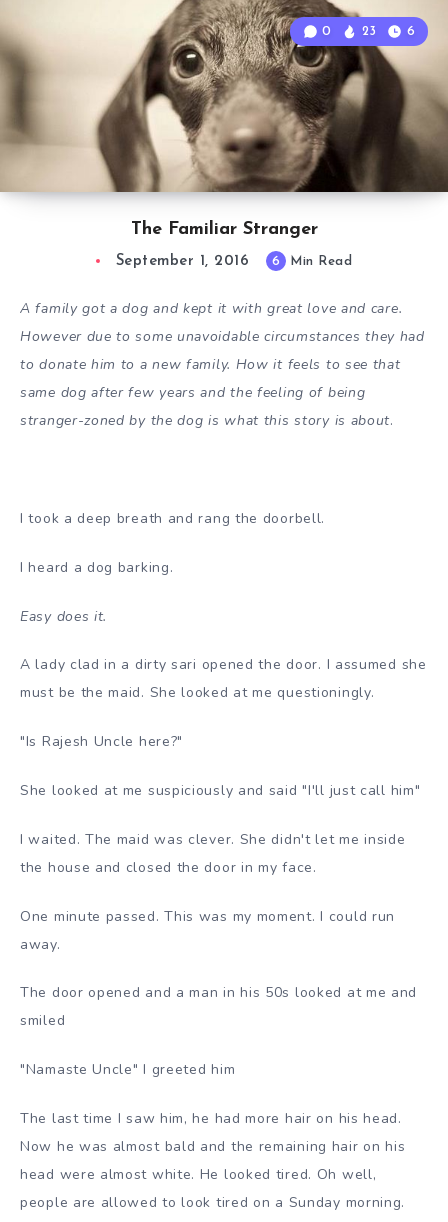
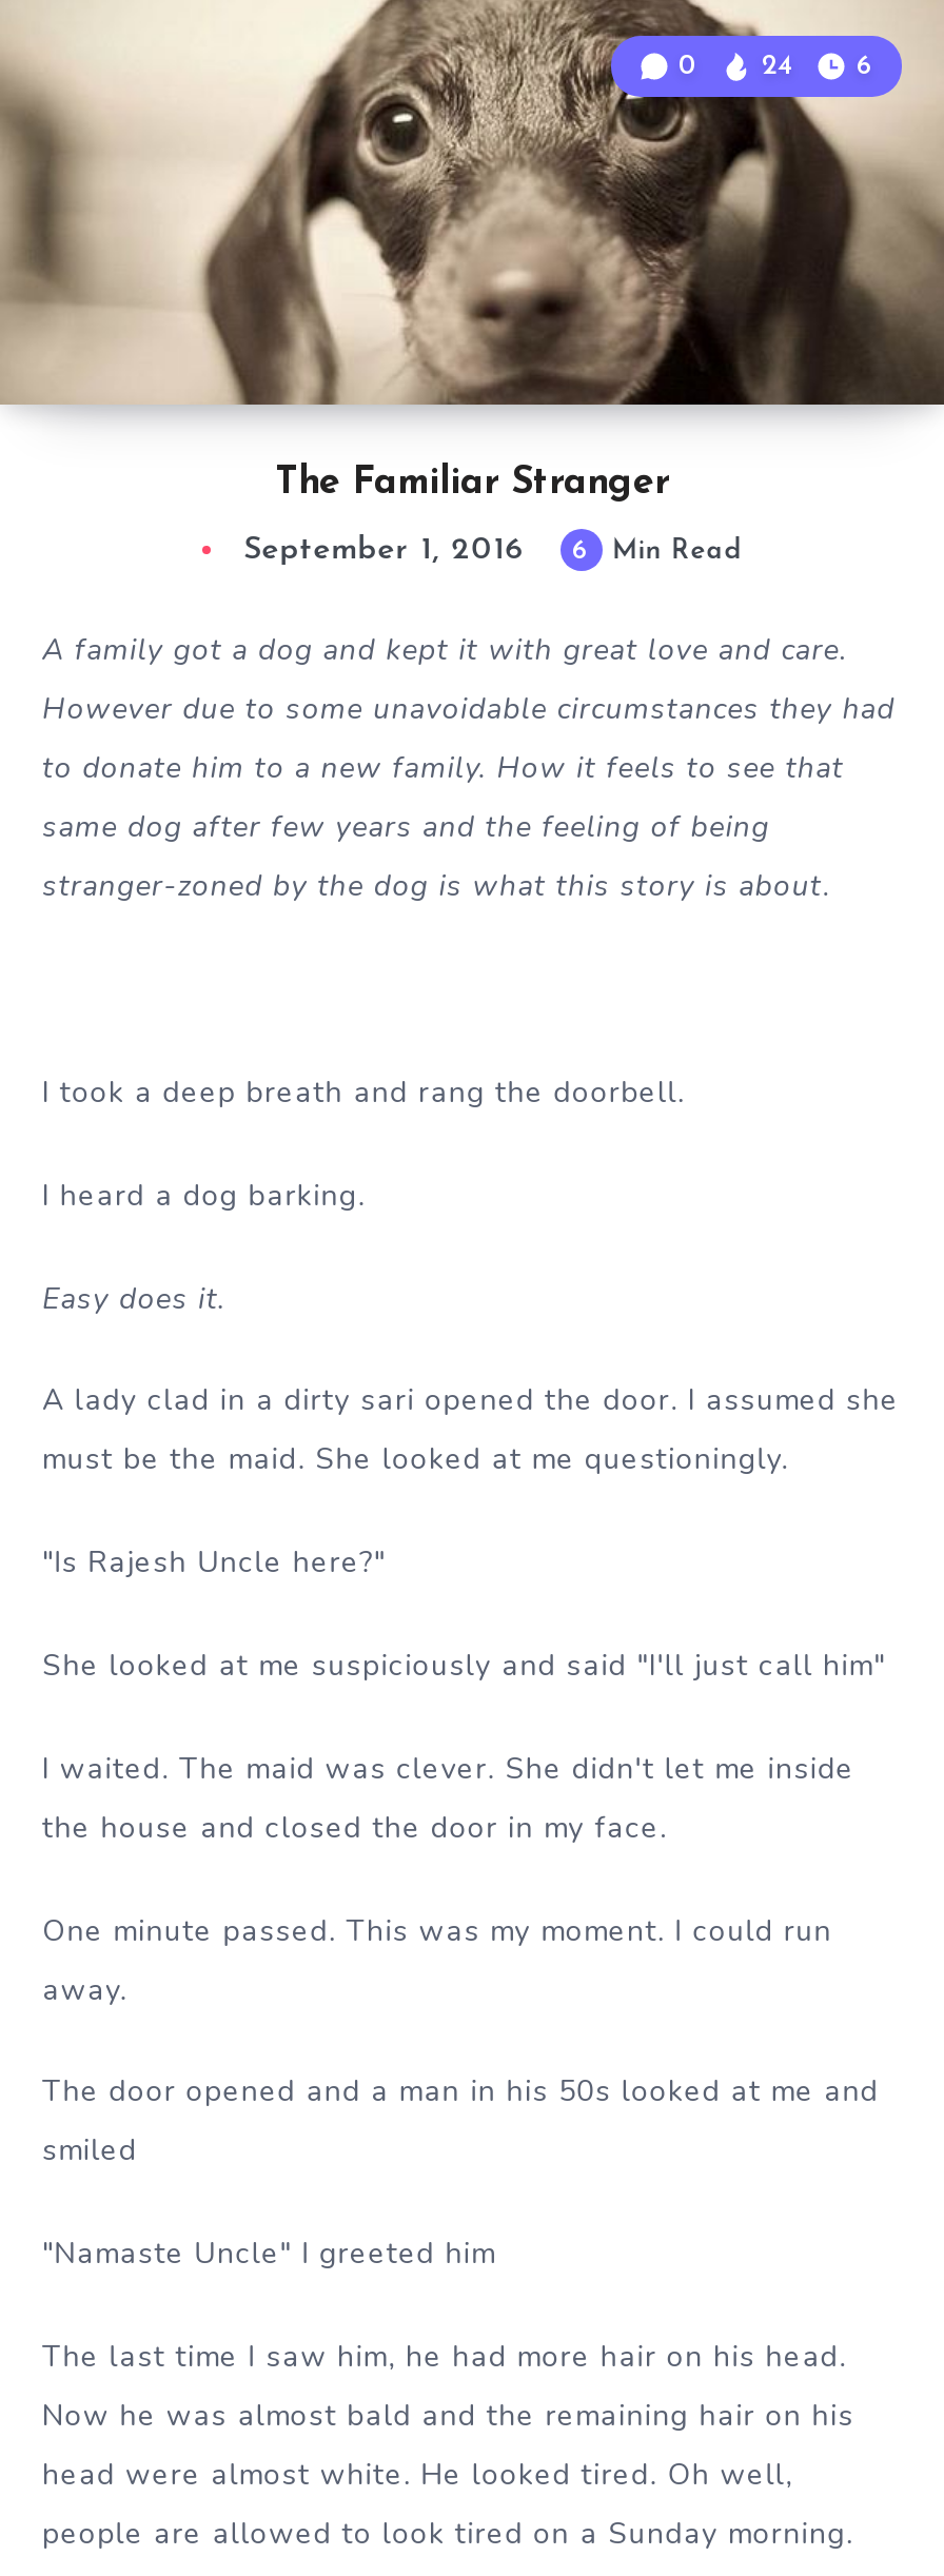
[357,25,376,38] 23 -> [752,54,793,81] 24

